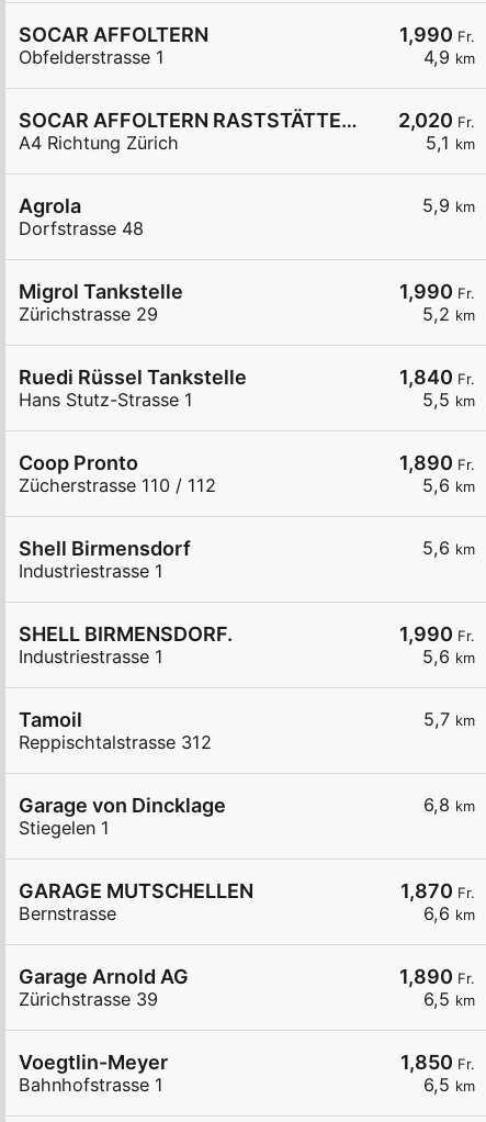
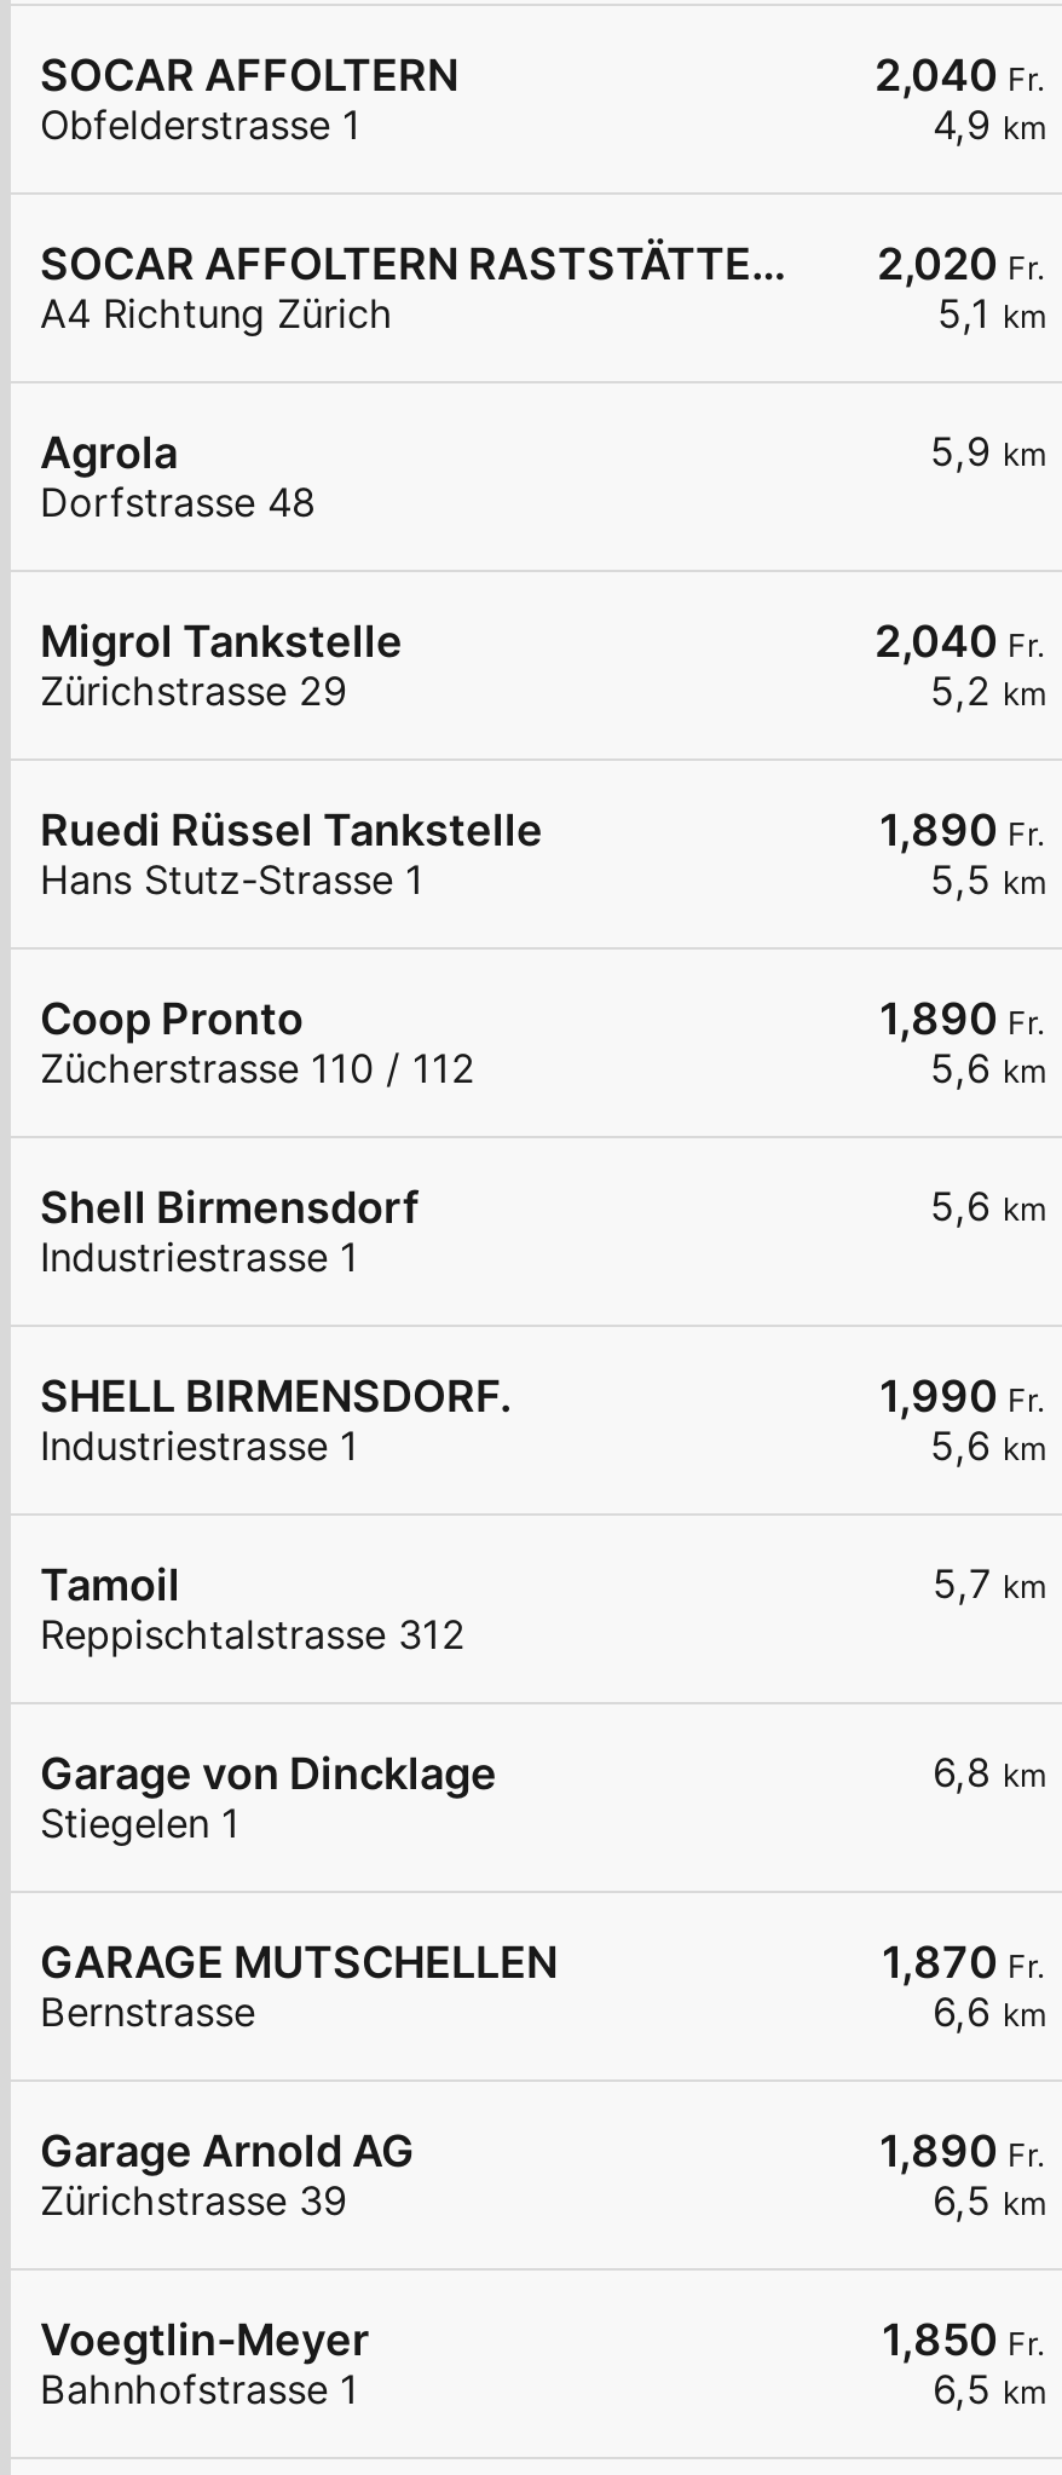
[399,23,475,46] 1,990 Fr. -> [875,50,1046,100] 2,040 Fr.
[399,280,475,303] 1,990 Fr. -> [875,616,1046,667] 2,040 Fr.
[399,366,475,389] 1,840 Fr. -> [879,804,1046,855] 1,890 Fr.

